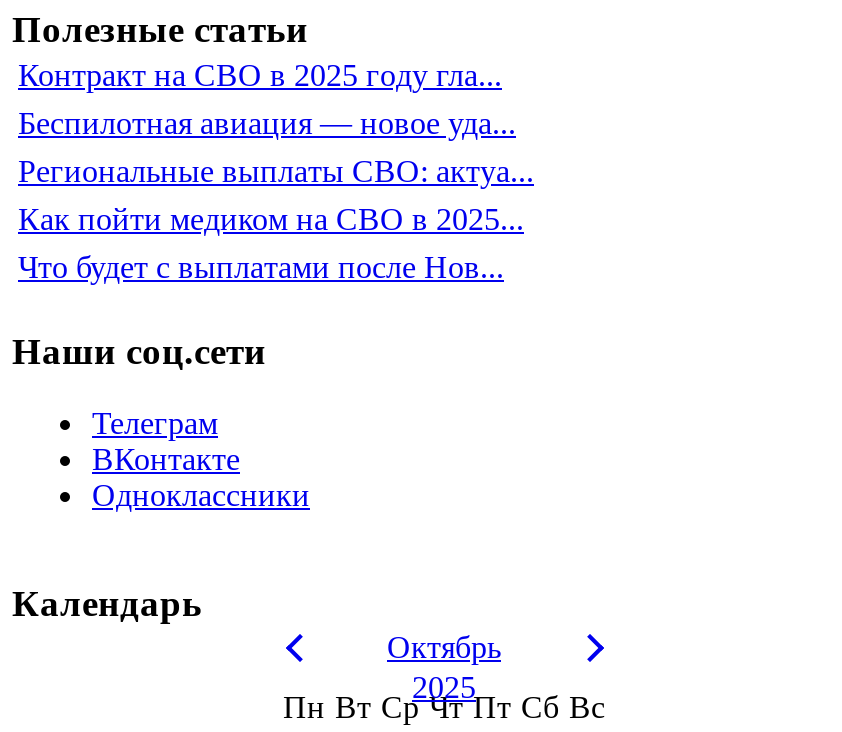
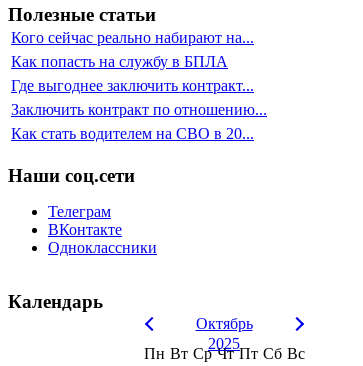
[18,58,534,284] Контракт на СВО в 2025 году гла... | Беспилотная авиация — новое уда... | Региональные выплаты СВО: актуа... | Как пойти медиком на СВО в 2025... | Что будет с выплатами после Нов... -> [11,29,267,142] Кого сейчас реально набирают на... | Как попасть на службу в БПЛА | Где выгоднее заключить контракт... | Заключить контракт по отношению... | Как стать водителем на СВО в 20...

